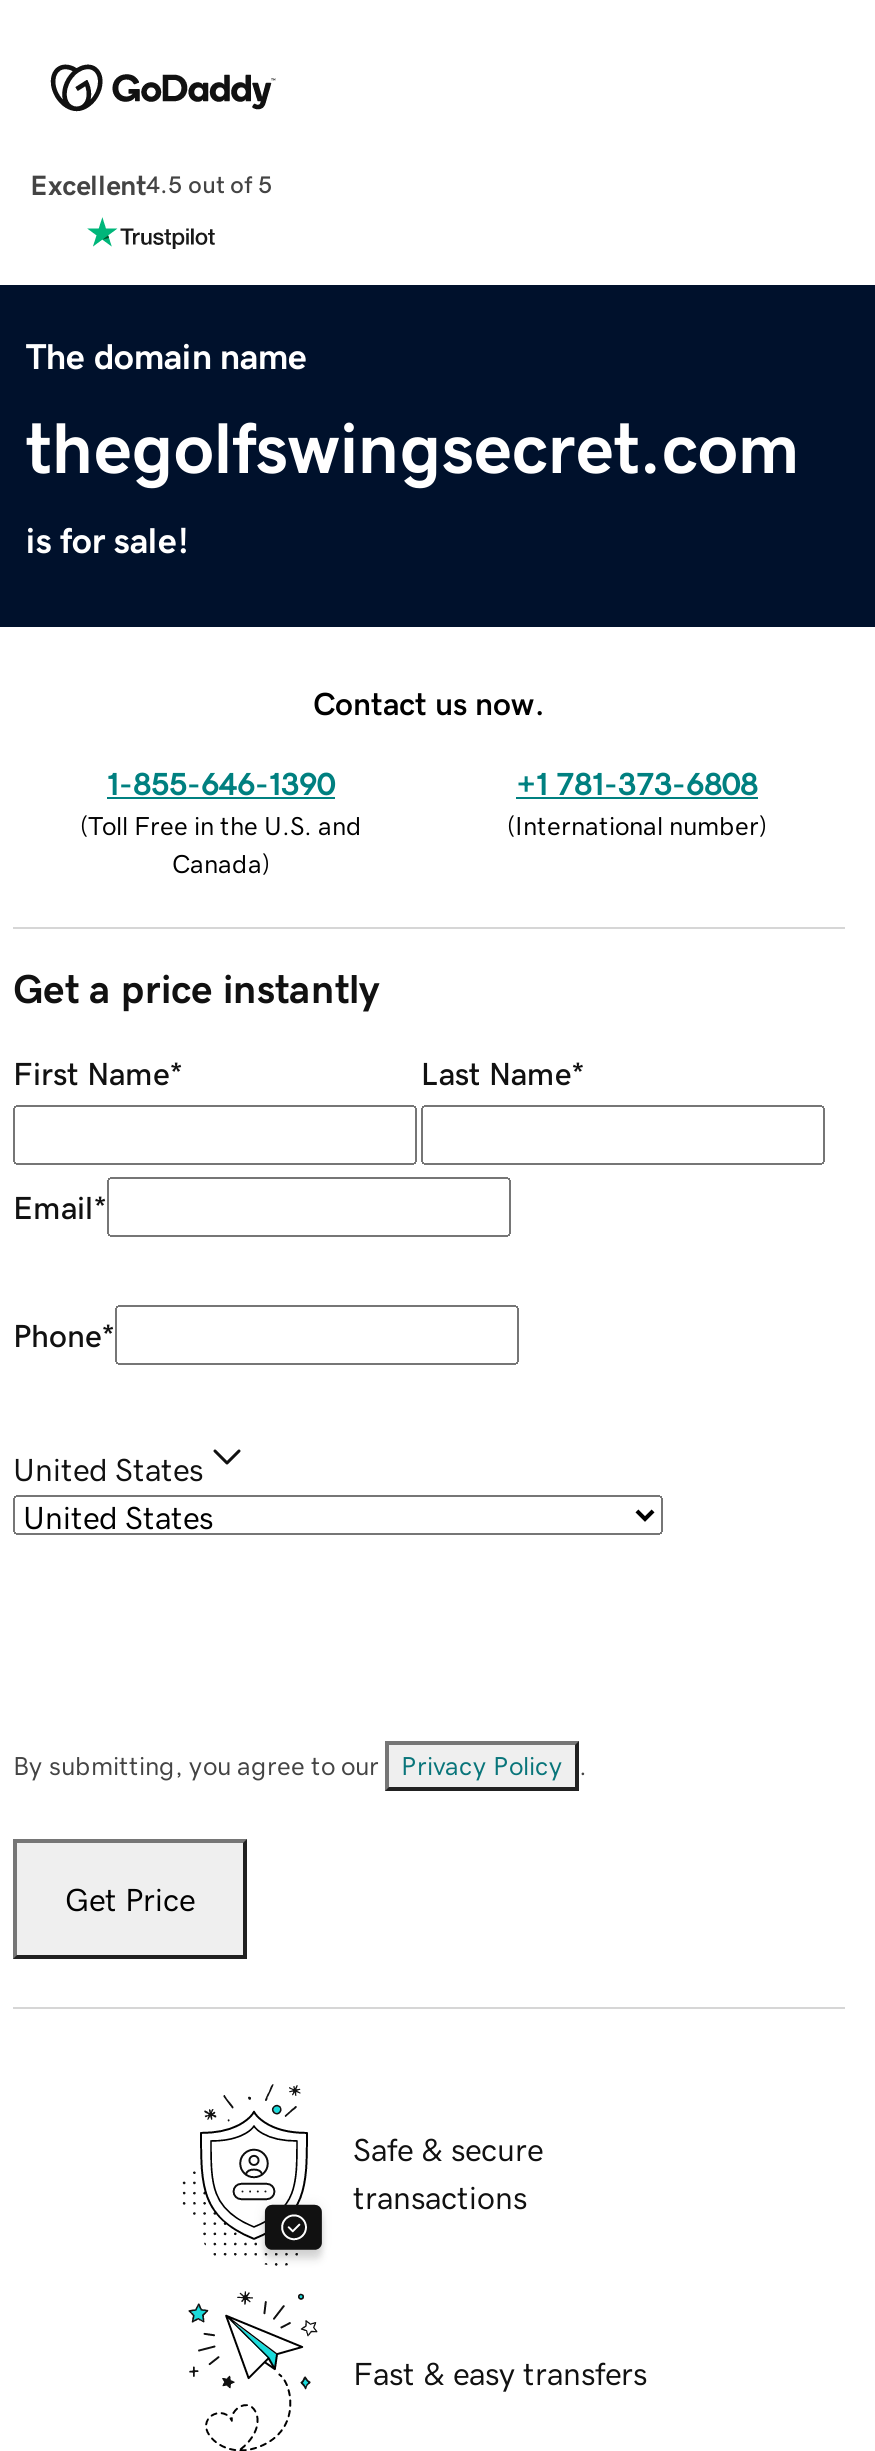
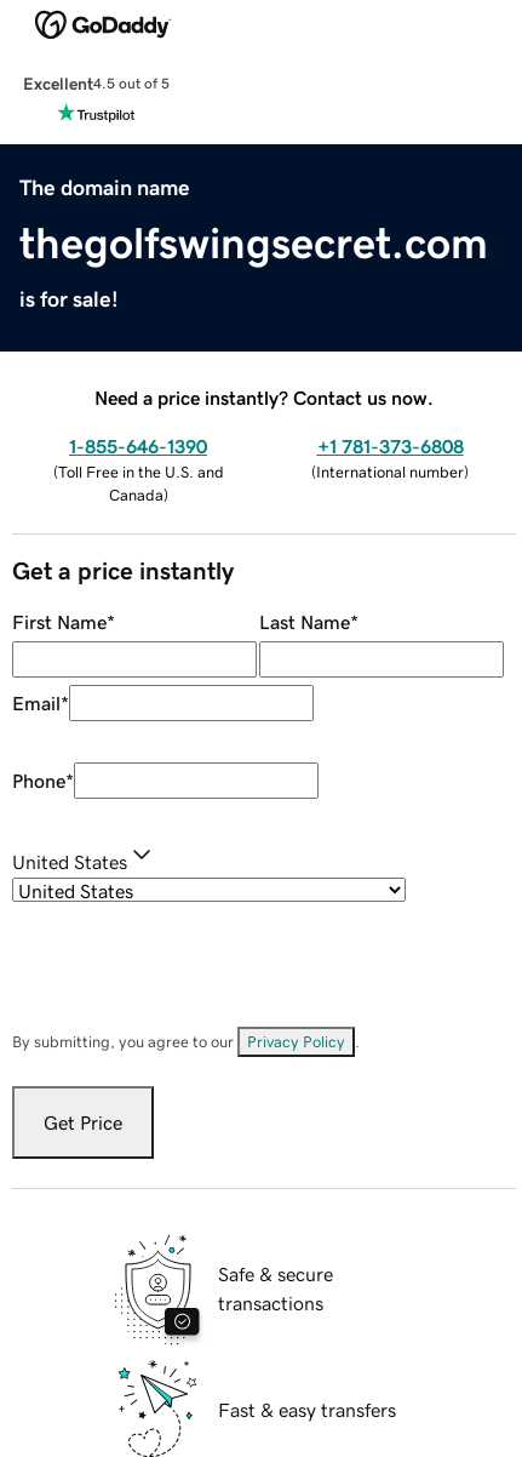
[313,686,545,718] Contact us now. -> [94,387,434,407] Need a price instantly? Contact us now.

